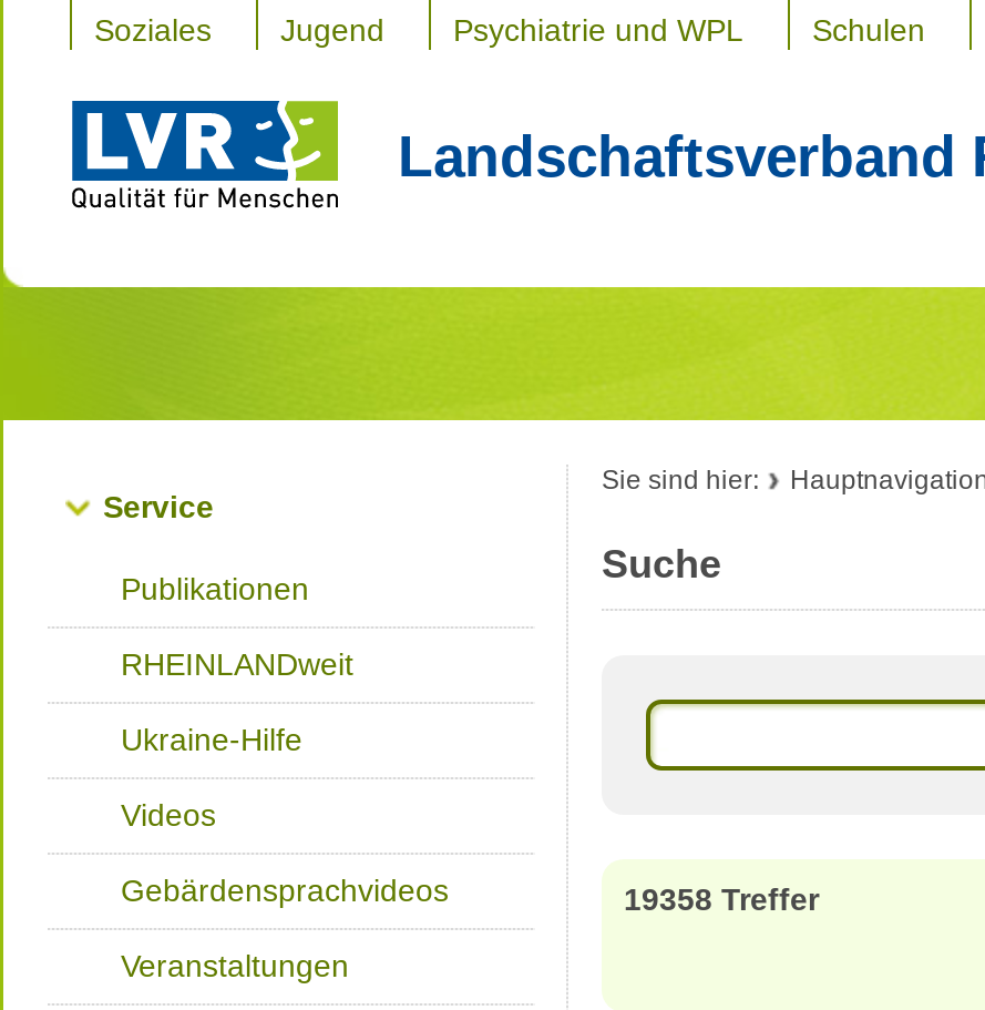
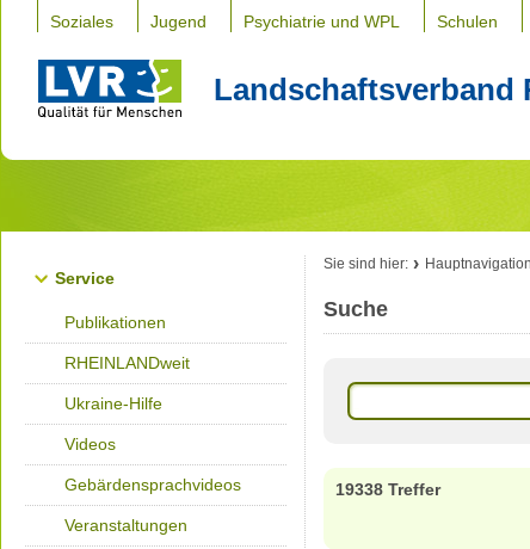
[624,881,819,917] 19358 Treffer -> [335,480,440,499] 19338 Treffer

